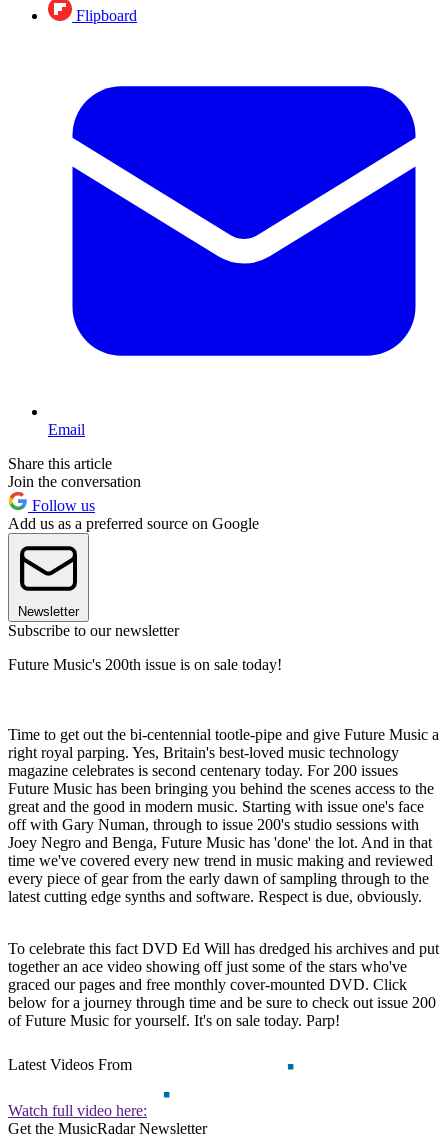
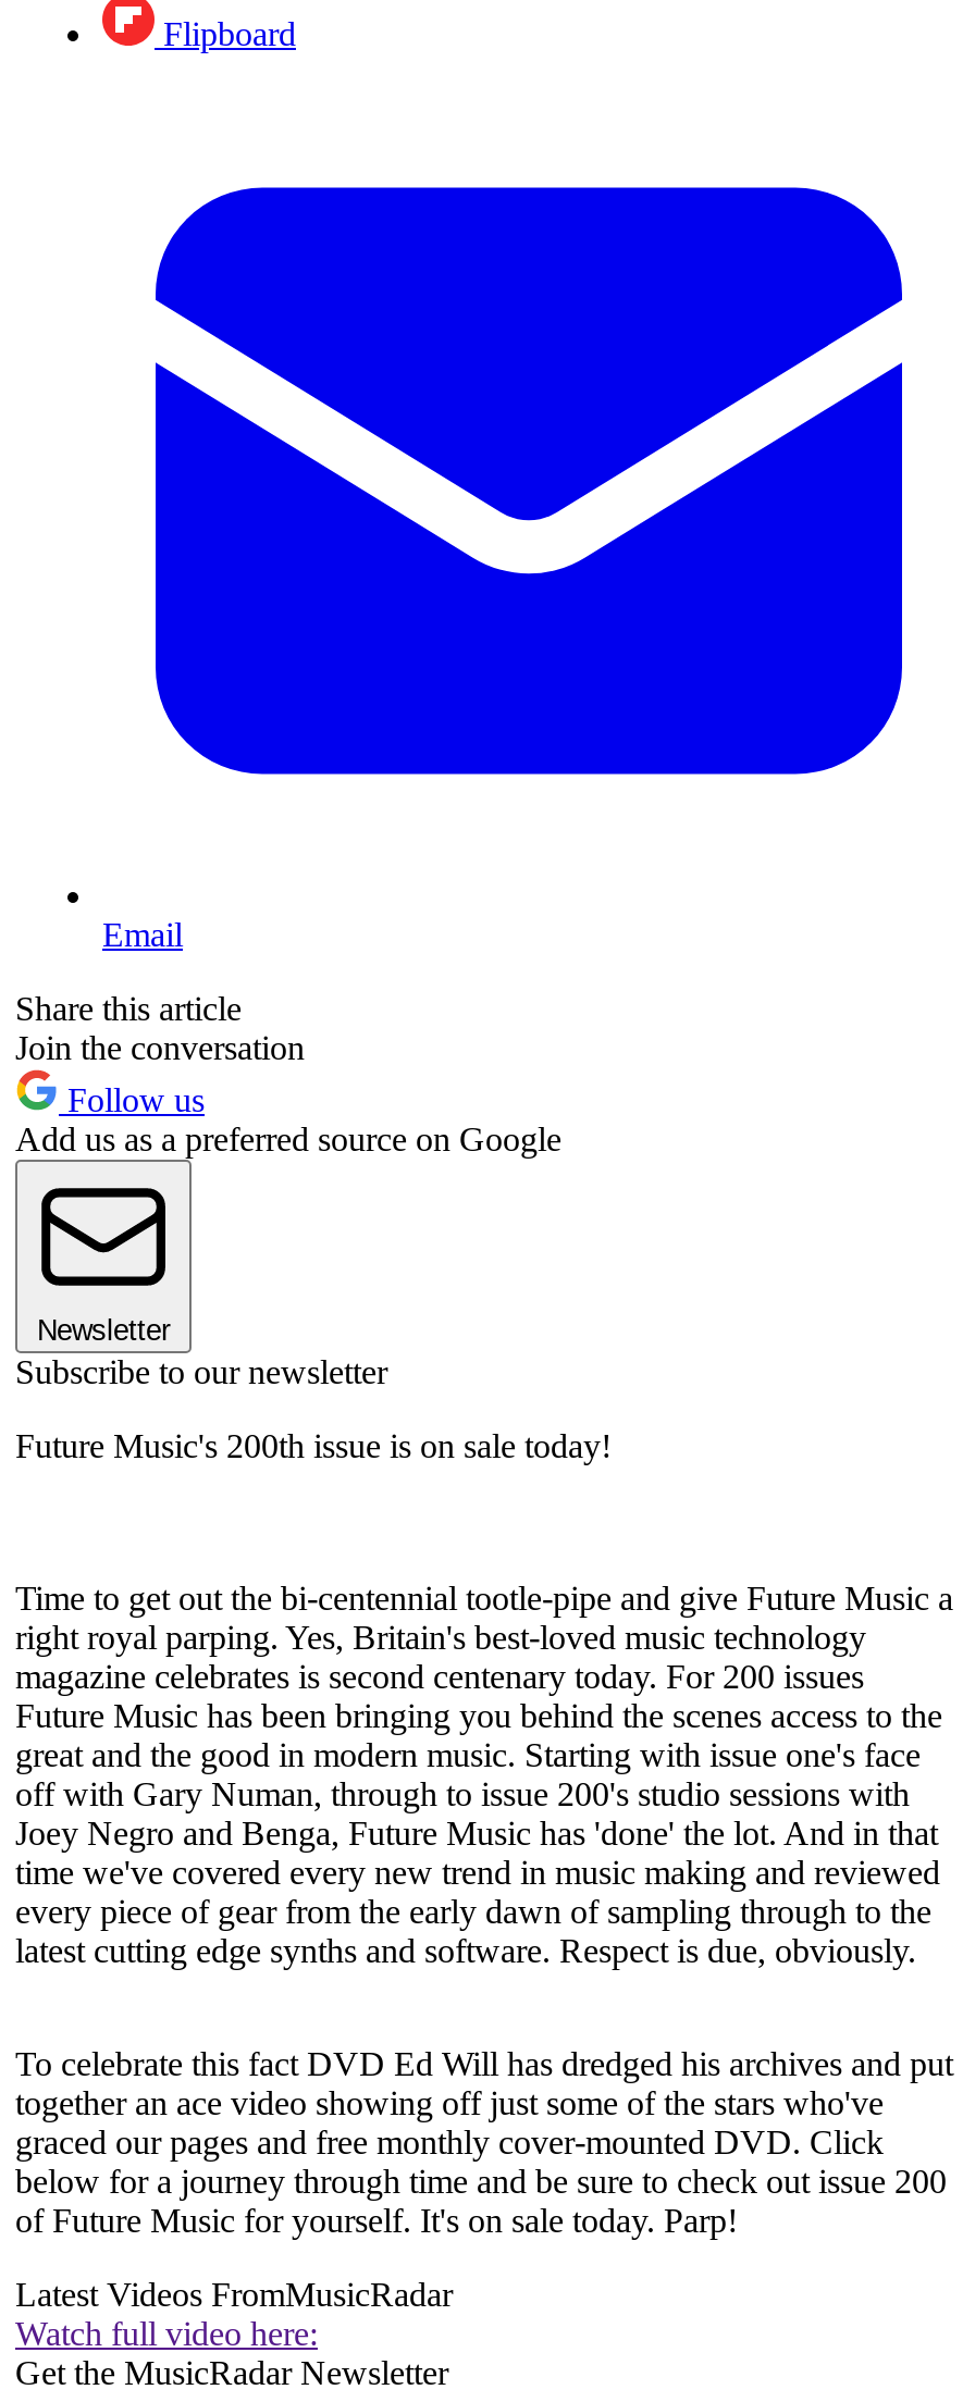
[8,1056,132,1073] Latest Videos From -> [15,2276,453,2313] Latest Videos FromMusicRadar

